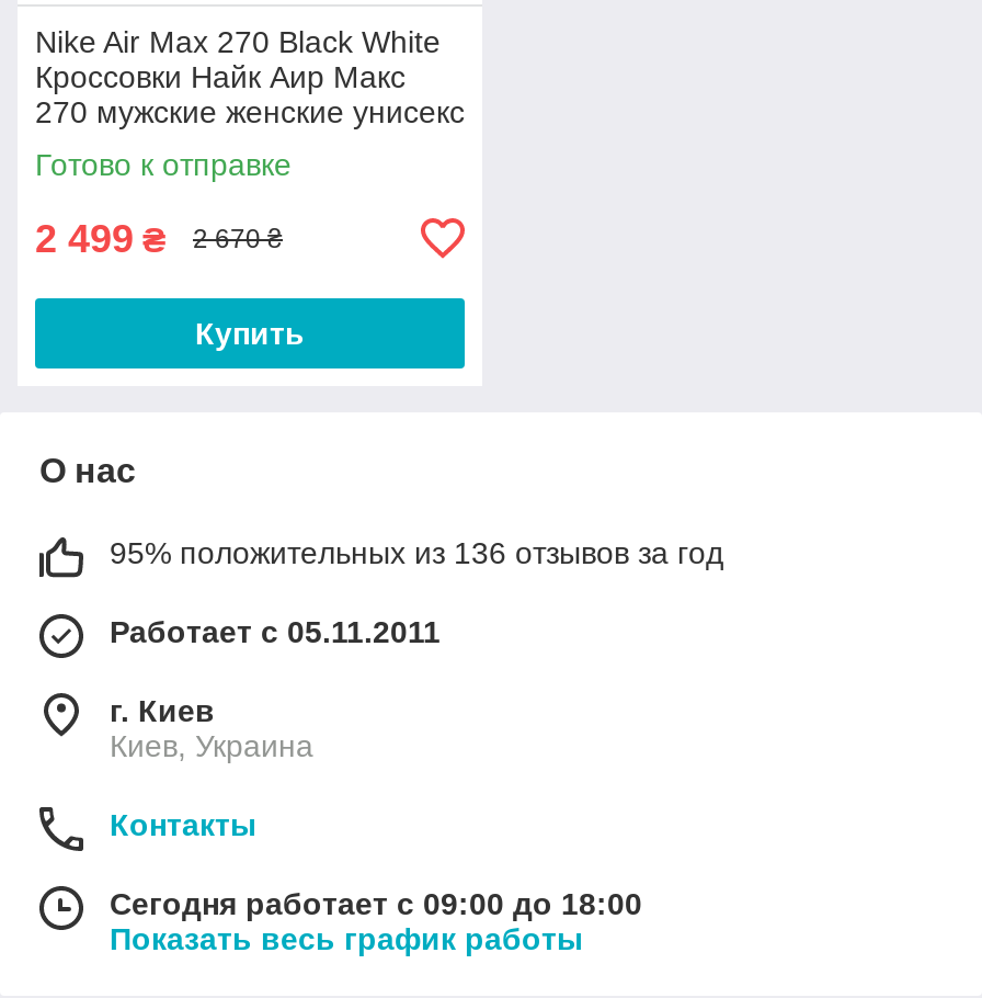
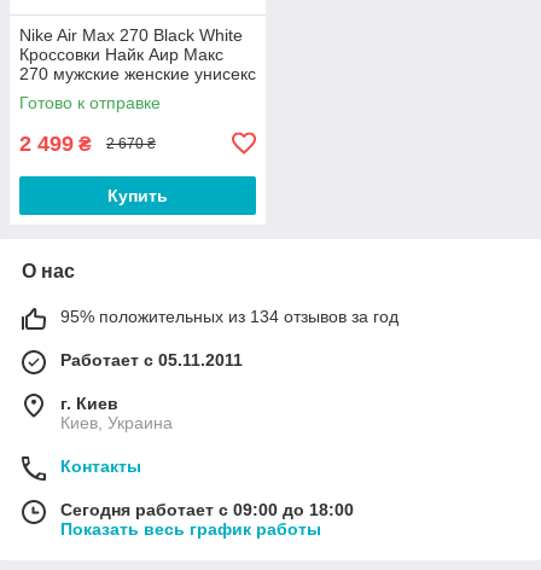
[110,535,723,570] 95% положительных из 136 отзывов за год -> [60,306,399,326] 95% положительных из 134 отзывов за год

